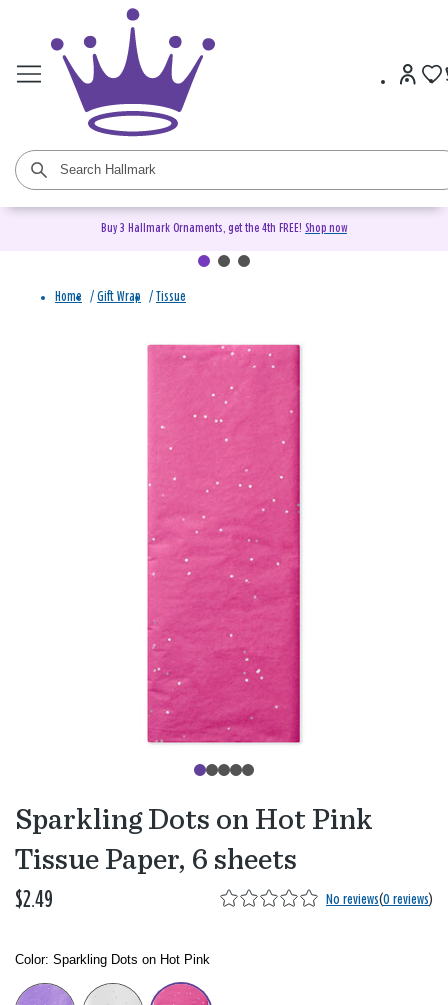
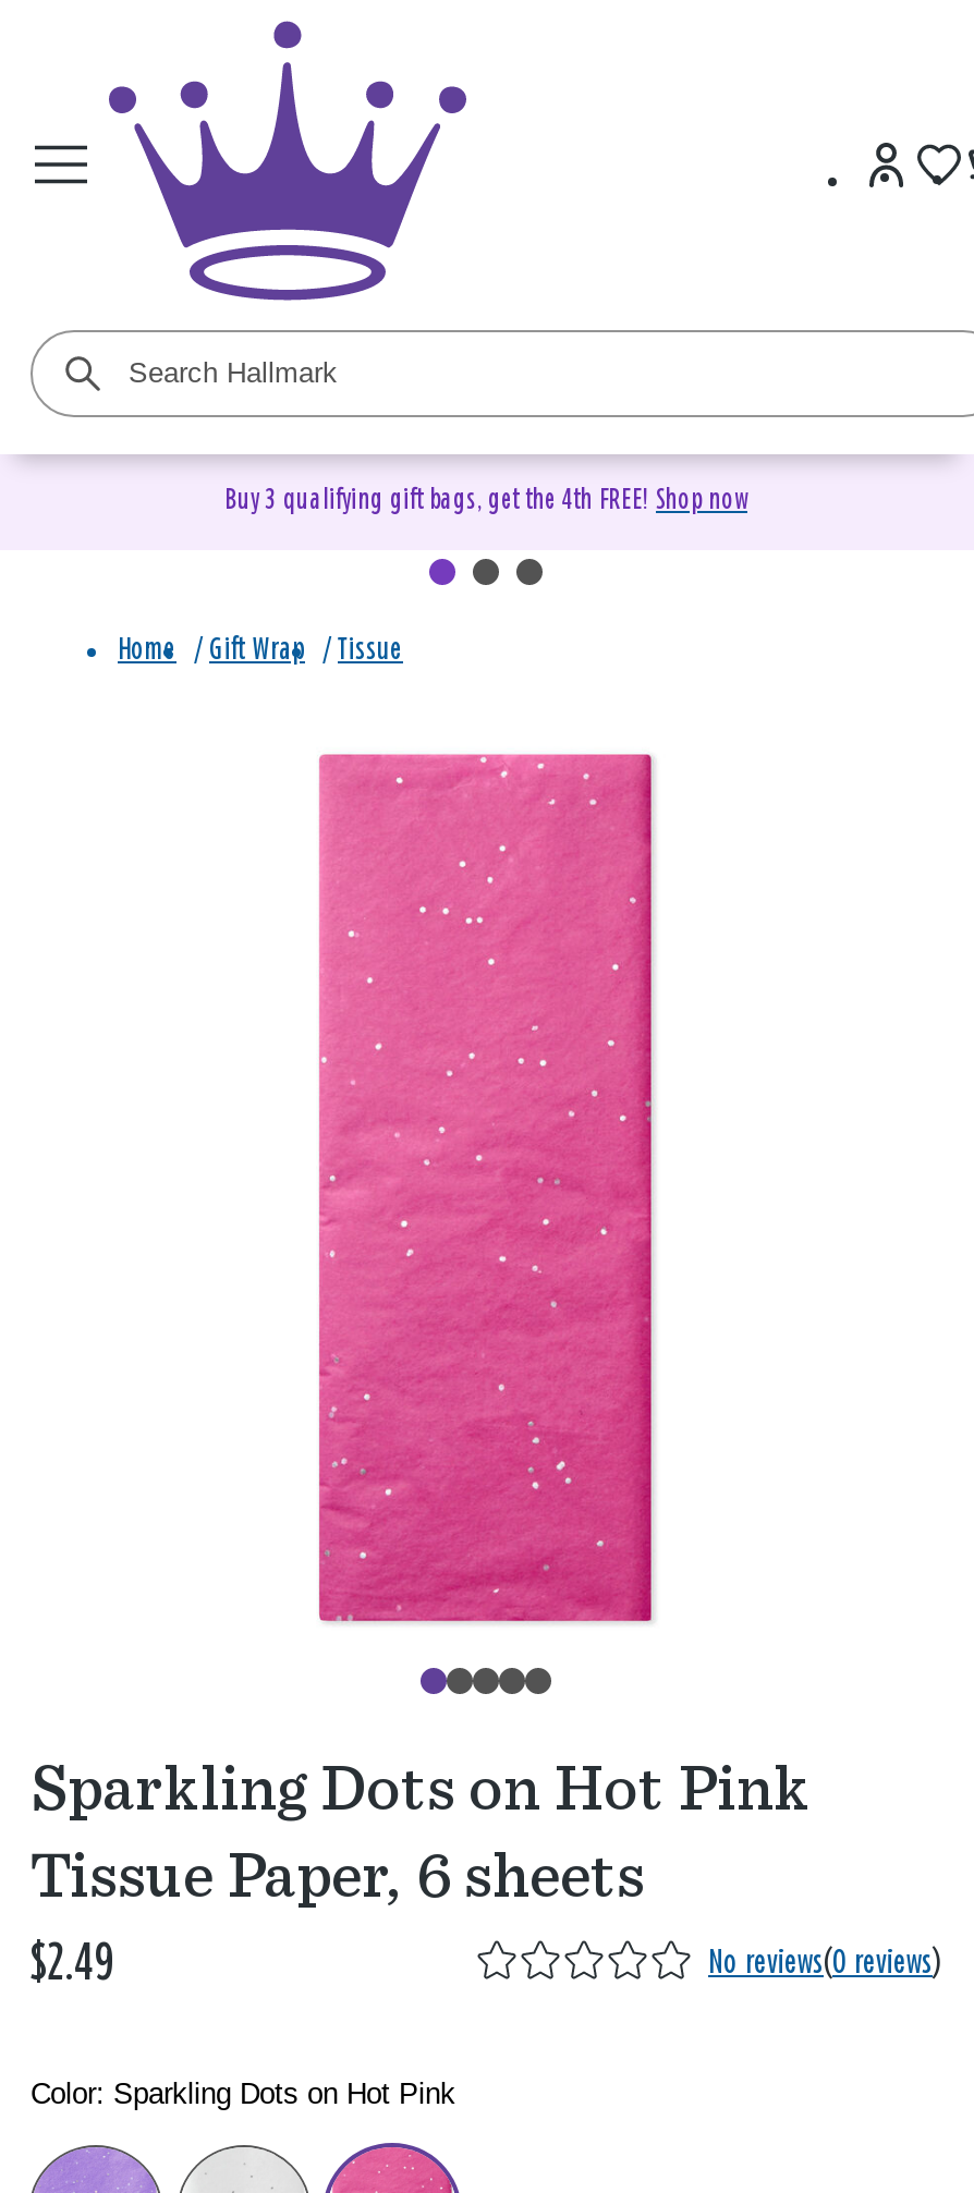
[101,222,347,235] Buy 3 Hallmark Ornaments, get the 4th FREE! Shop now -> [224,487,747,516] Buy 3 qualifying gift bags, get the 4th FREE! Shop now

